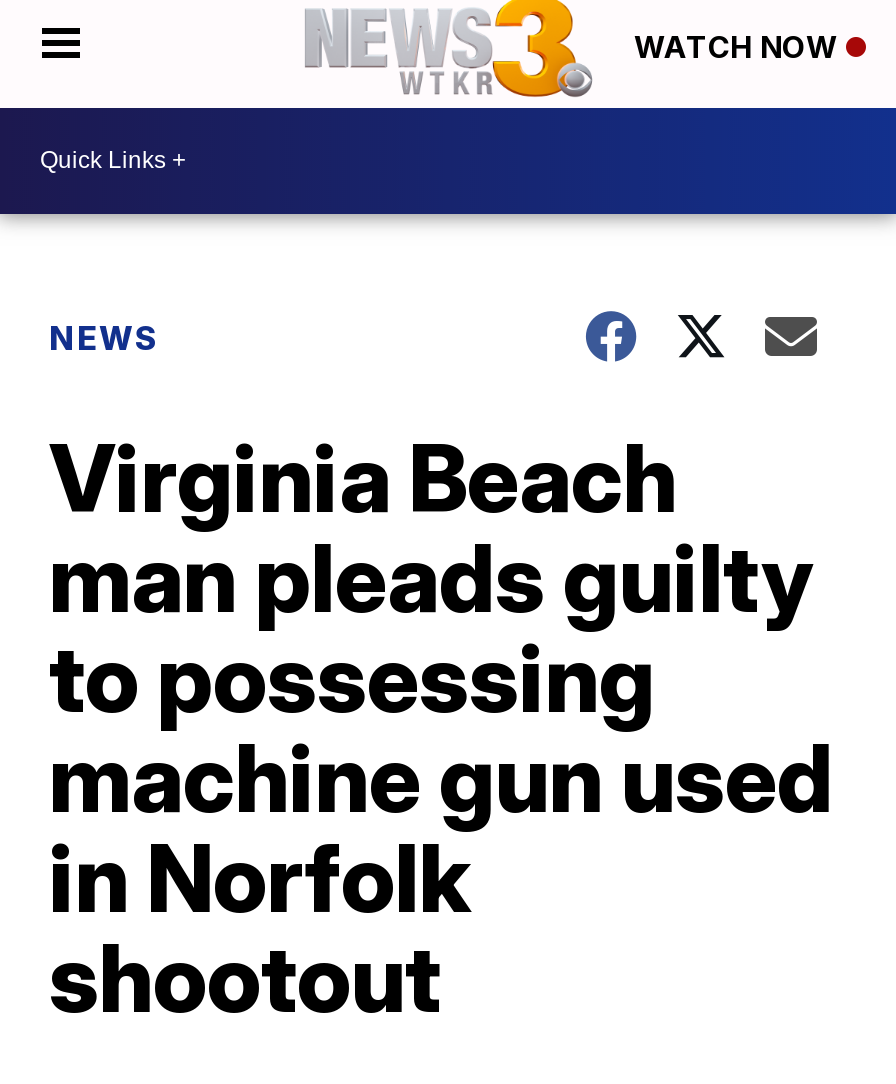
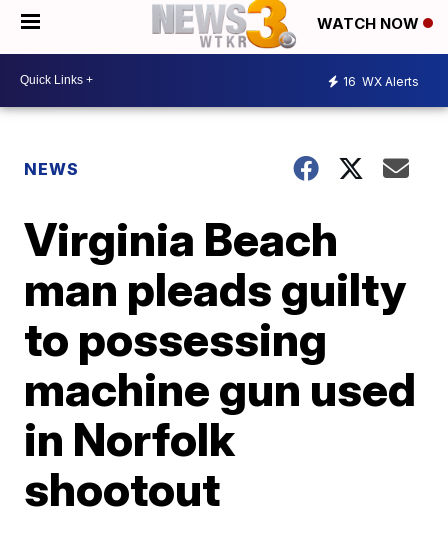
none -> [343,74,419,89] 16 WX Alerts

